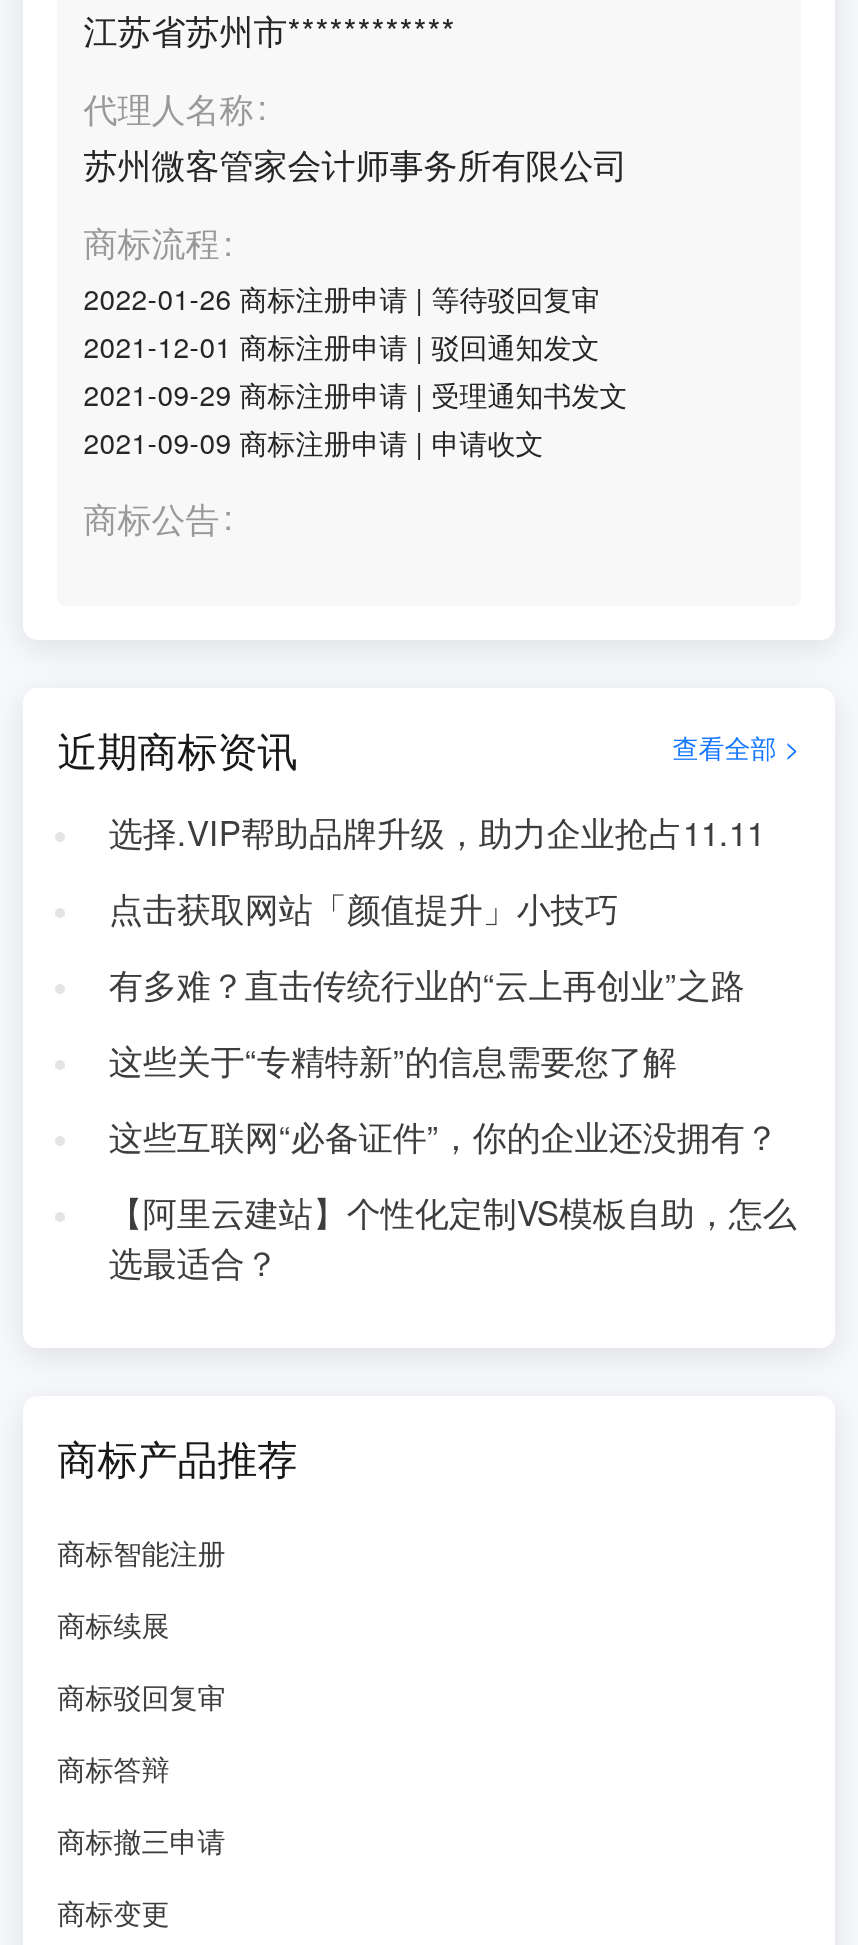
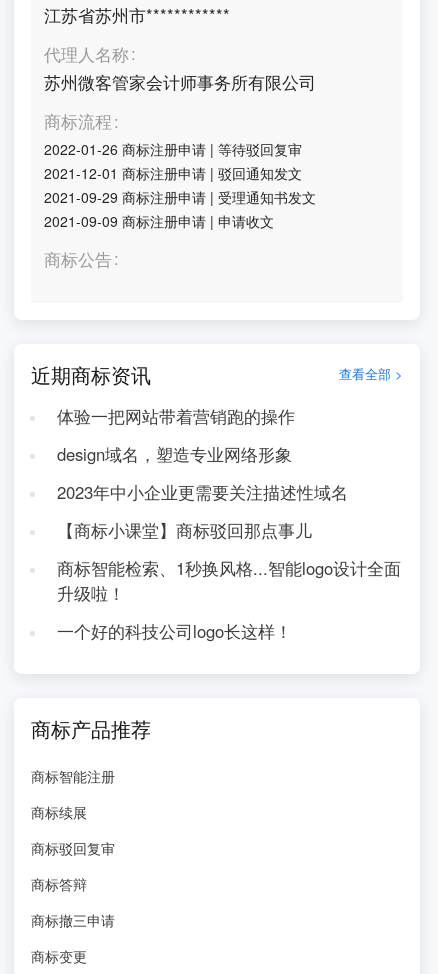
[109,808,765,856] 选择.VIP帮助品牌升级，助力企业抢占11.11 -> [57,404,295,428] 体验一把网站带着营销跑的操作
[109,884,619,932] 点击获取网站「颜值提升」小技巧 -> [57,442,292,466] design域名，塑造专业网络形象
[109,960,745,1008] 有多难？直击传统行业的“云上再创业”之路 -> [57,480,348,504] 2023年中小企业更需要关注描述性域名
[109,1036,677,1084] 这些关于“专精特新”的信息需要您了解 -> [57,518,312,542] 【商标小课堂】商标驳回那点事儿
[109,1112,779,1160] 这些互联网“必备证件”，你的企业还没拥有？ -> [57,556,401,605] 商标智能检索、1秒换风格...智能logo设计全面 | 升级啦！
[109,1188,797,1286] 【阿里云建站】个性化定制VS模板自助，怎么 | 选最适合？ -> [57,619,292,643] 一个好的科技公司logo长这样！

